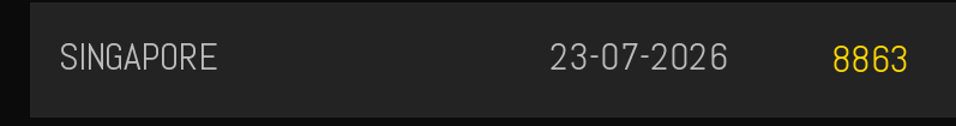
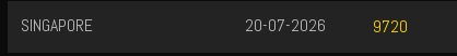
[550,35,727,83] 23-07-2026 -> [245,16,325,37] 20-07-2026
[832,36,909,84] 8863 -> [373,16,408,38] 9720

